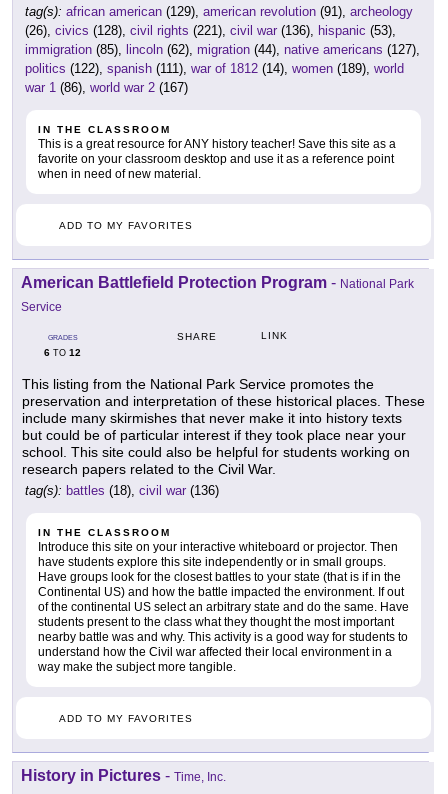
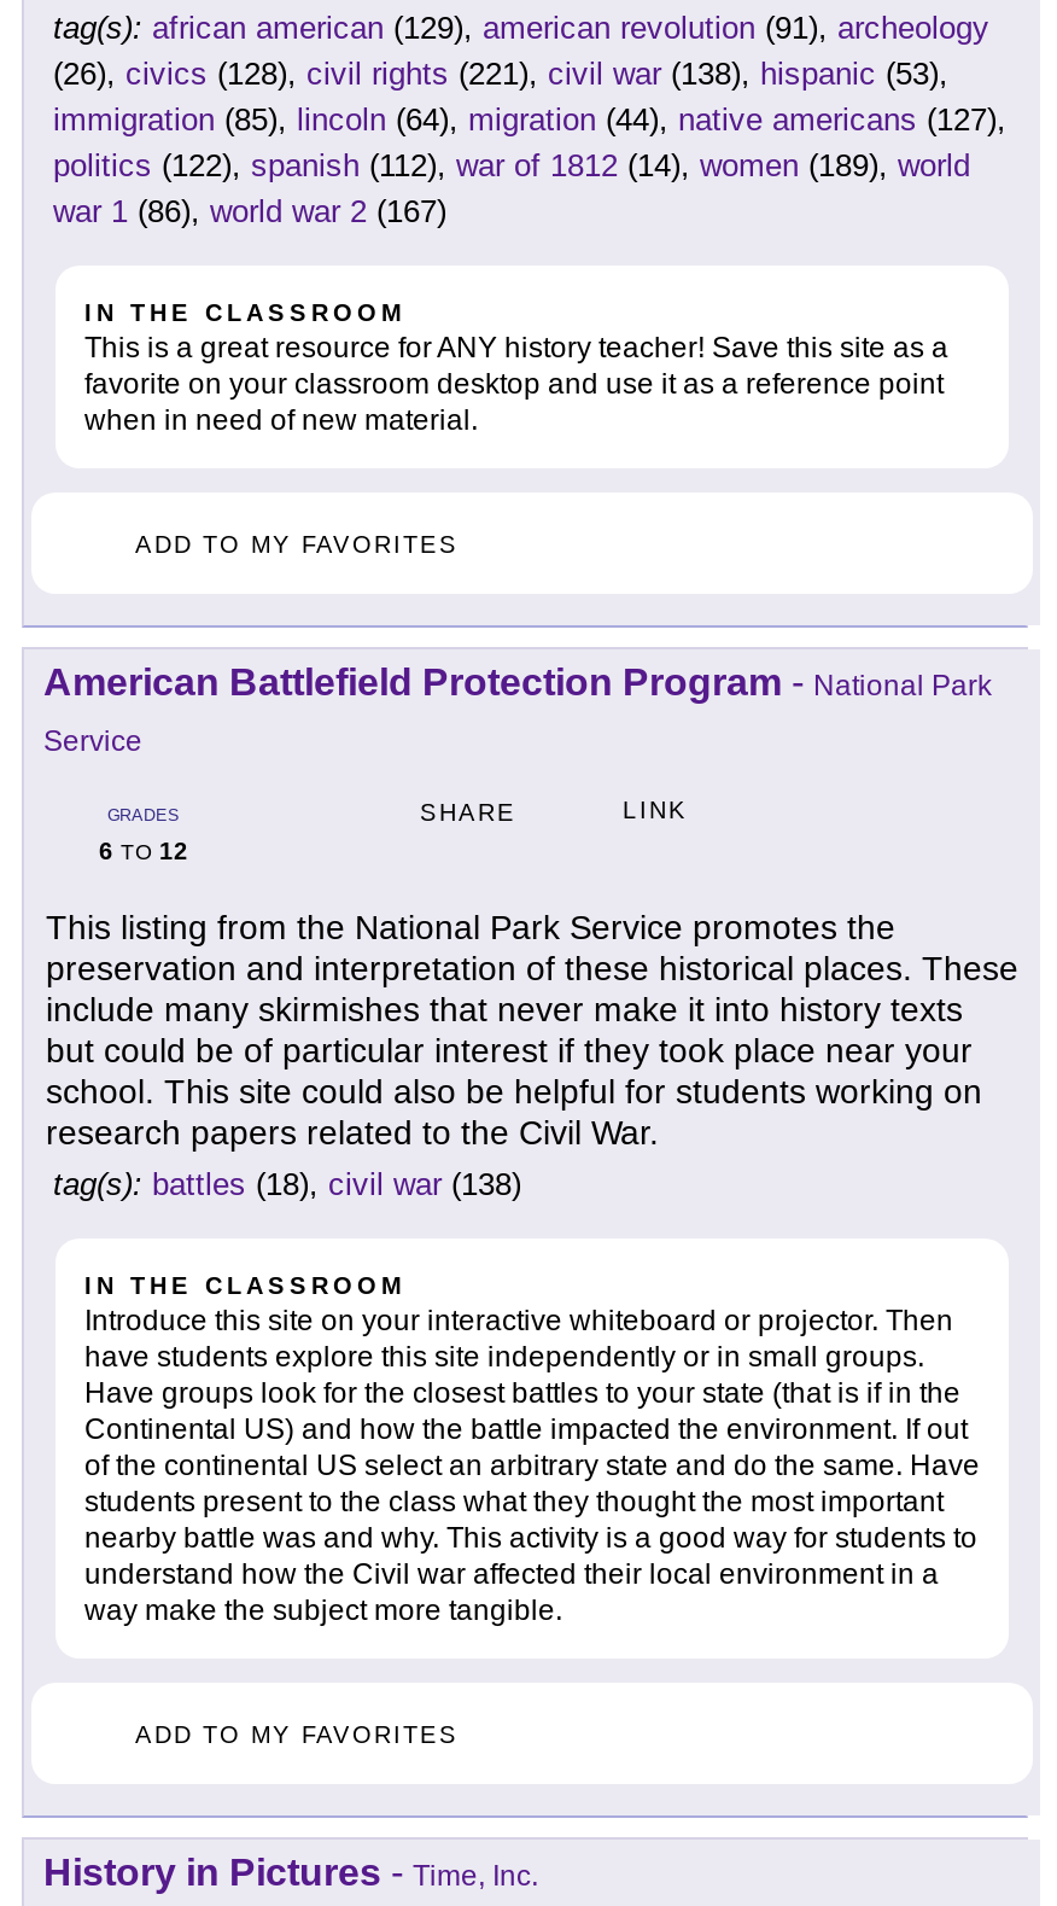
[25,23,396,38] (26), civics (128), civil rights (221), civil war (136), hispanic (53), -> [53,56,948,92] (26), civics (128), civil rights (221), civil war (138), hispanic (53),
[25,42,420,57] immigration (85), lincoln (62), migration (44), native americans (127), -> [53,102,1006,138] immigration (85), lincoln (64), migration (44), native americans (127),
[25,61,404,76] politics (122), spanish (111), war of 1812 (14), women (189), world -> [53,148,970,184] politics (122), spanish (112), war of 1812 (14), women (189), world
[25,483,219,498] tag(s): battles (18), civil war (136) -> [53,1167,521,1203] tag(s): battles (18), civil war (138)

